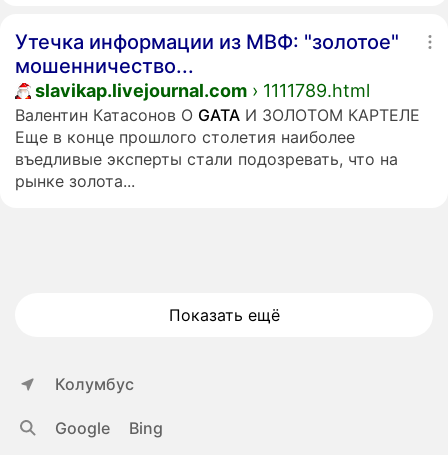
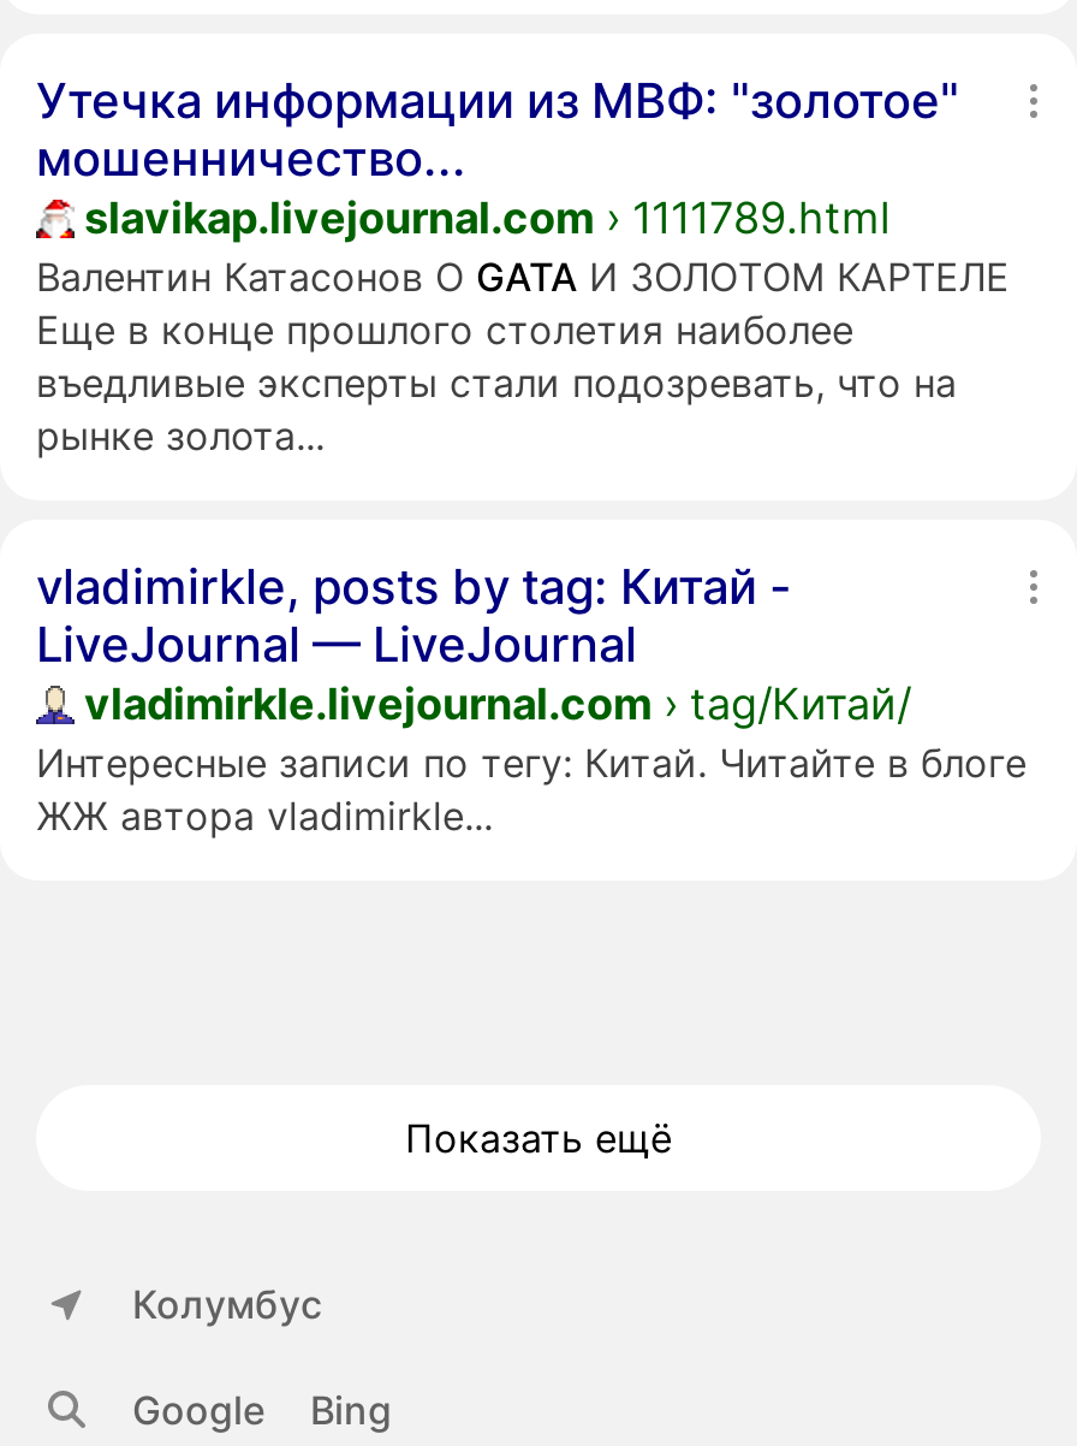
none -> [36,558,1027,840] vladimirkle, posts by tag: Китай - | LiveJournal — LiveJournal | vladimirkle.livejournal.com › tag/Китай/ | Интересные записи по тегу: Китай. Читайте в блоге | ЖЖ автора vladimirkle...

